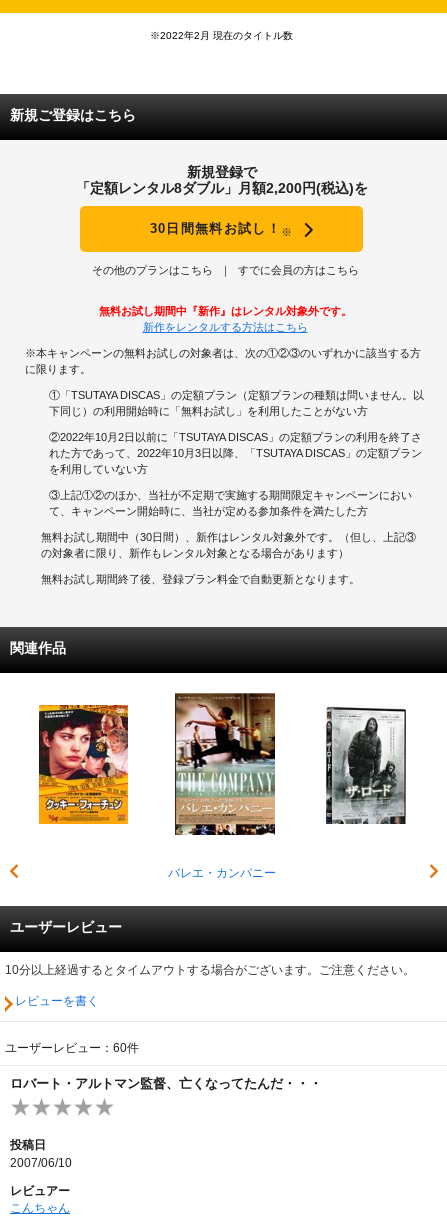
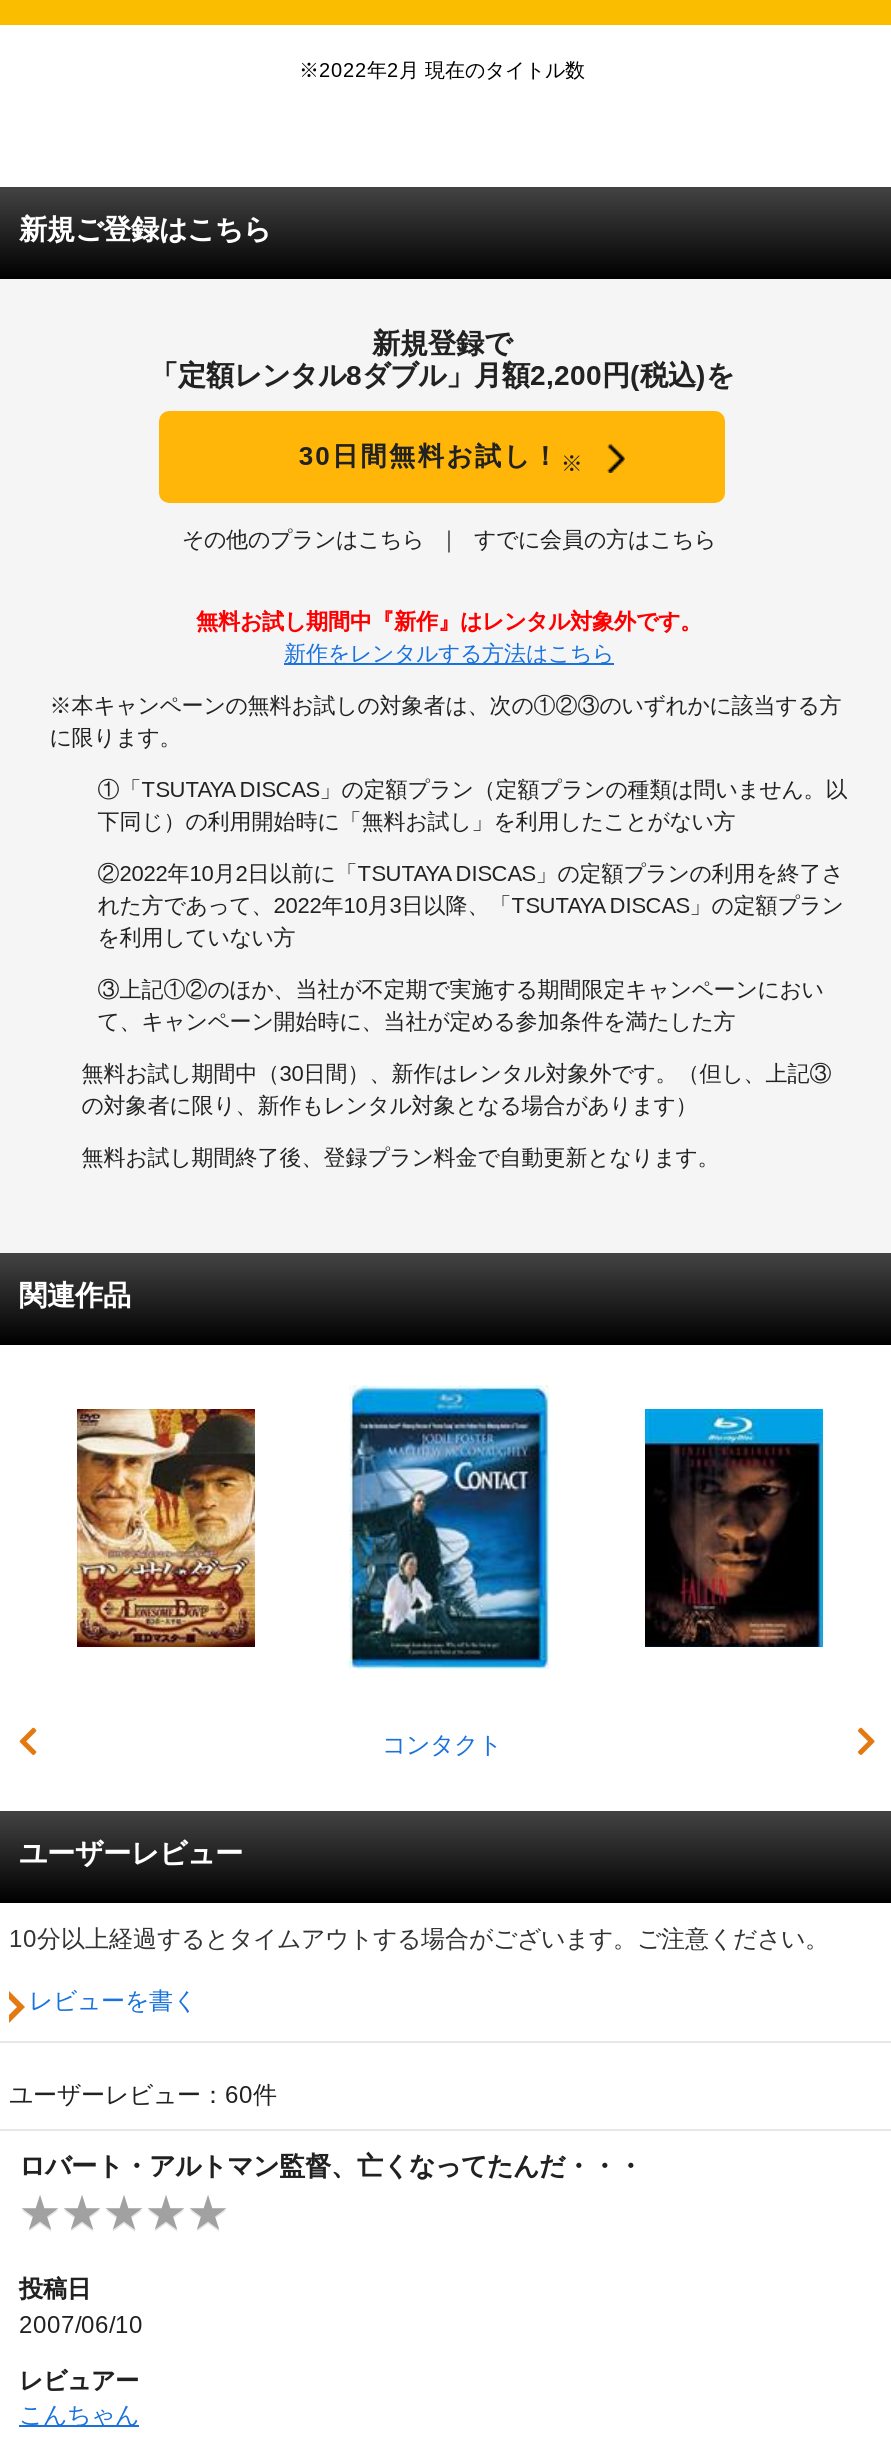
[167,692,276,880] [image] | バレエ・カンパニー -> [349,1385,549,1758] [image] | コンタクト
[38,704,129,825] [image] -> [75,1407,257,1649] [image]
[323,705,412,825] [image] -> [643,1407,825,1649] [image]

